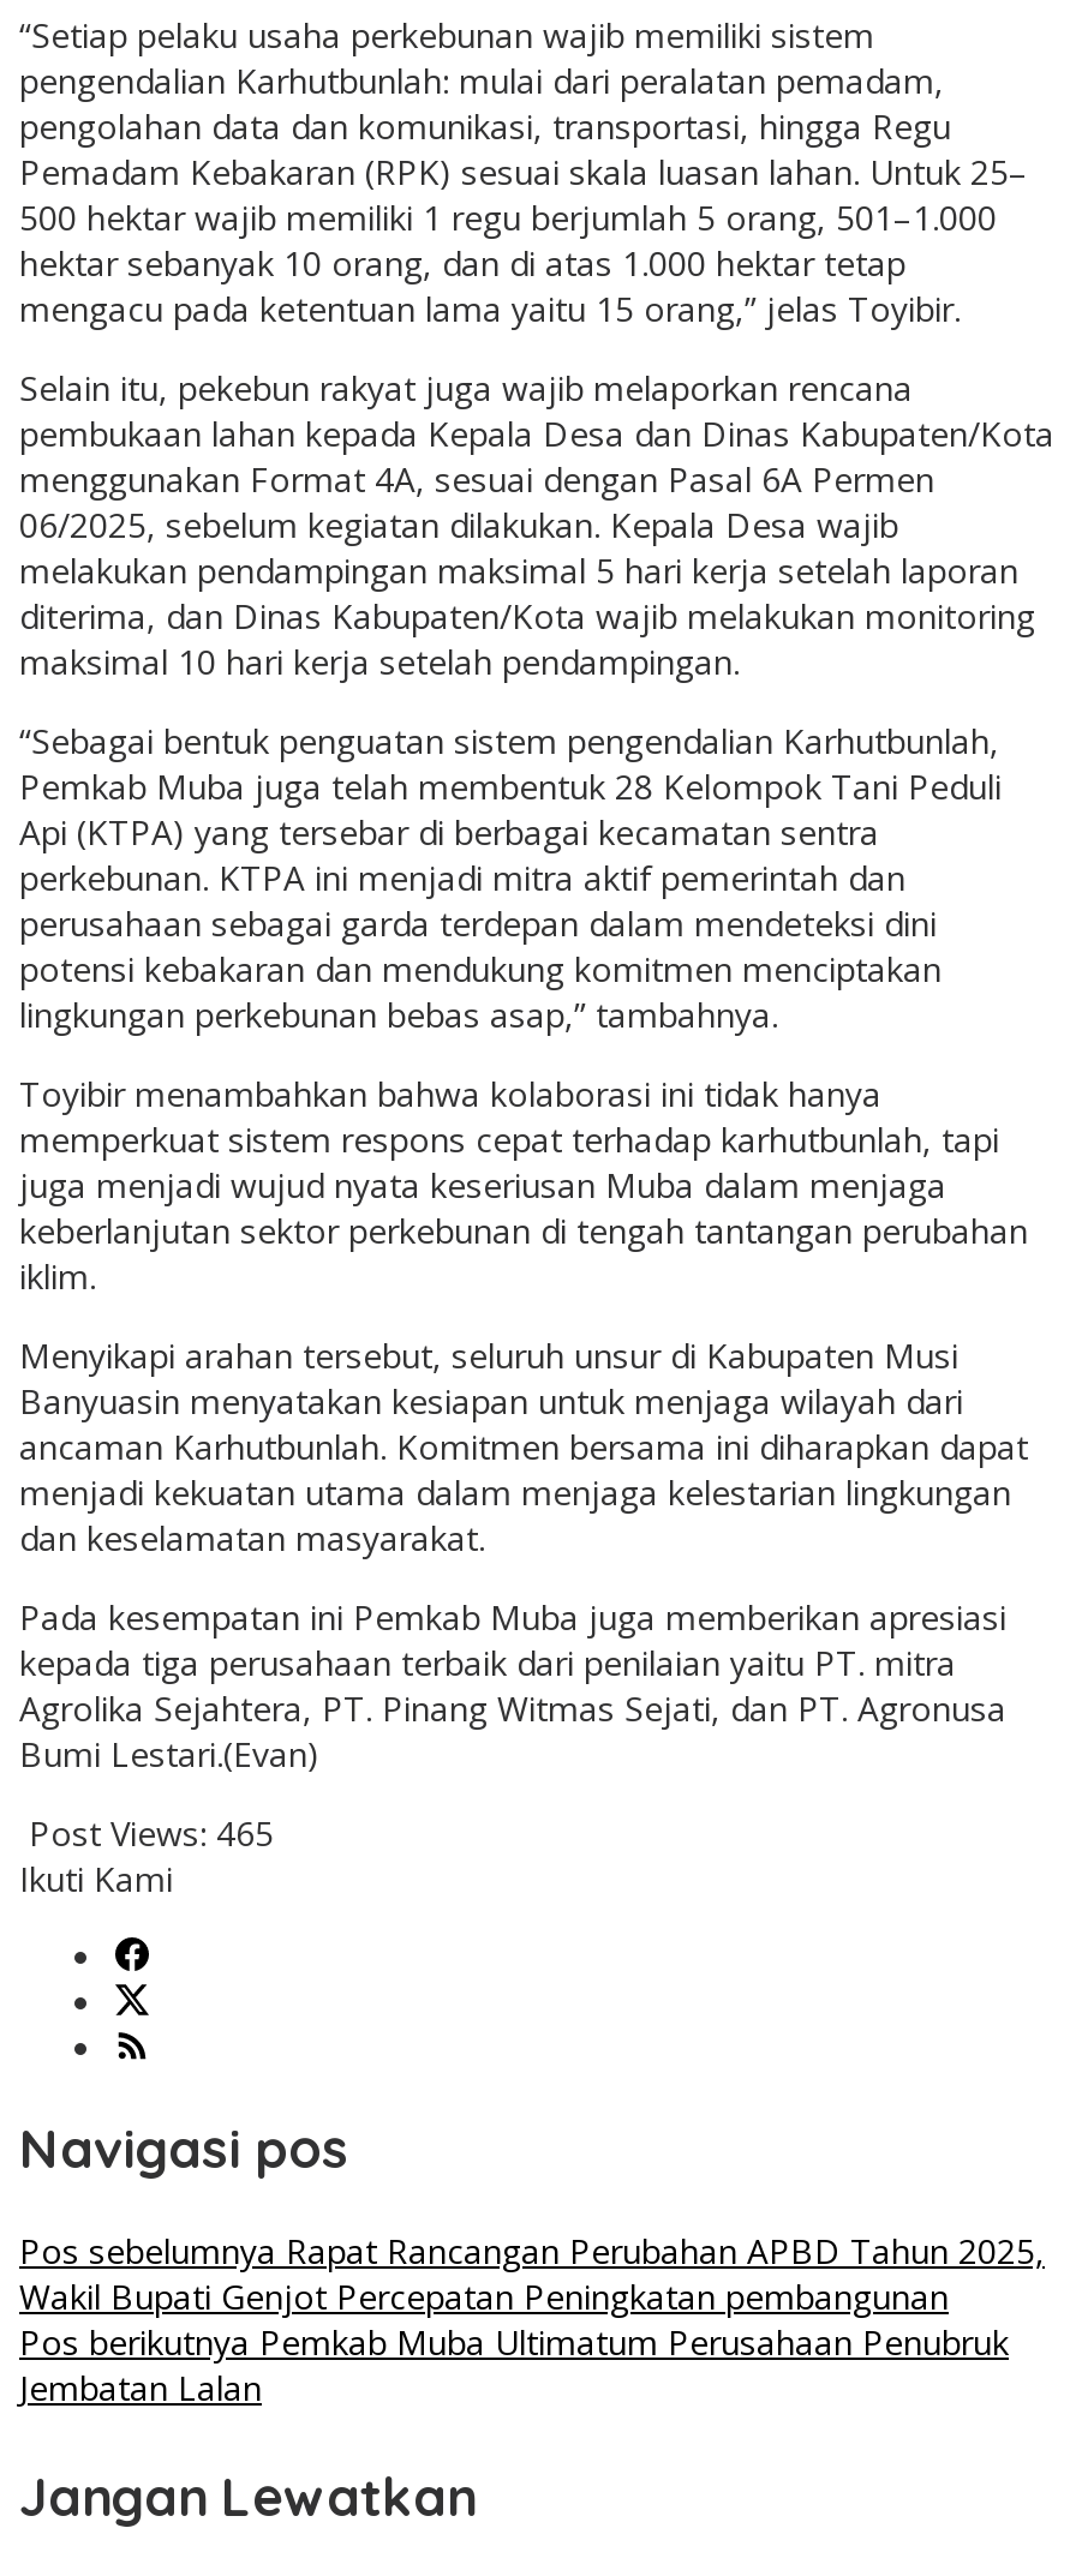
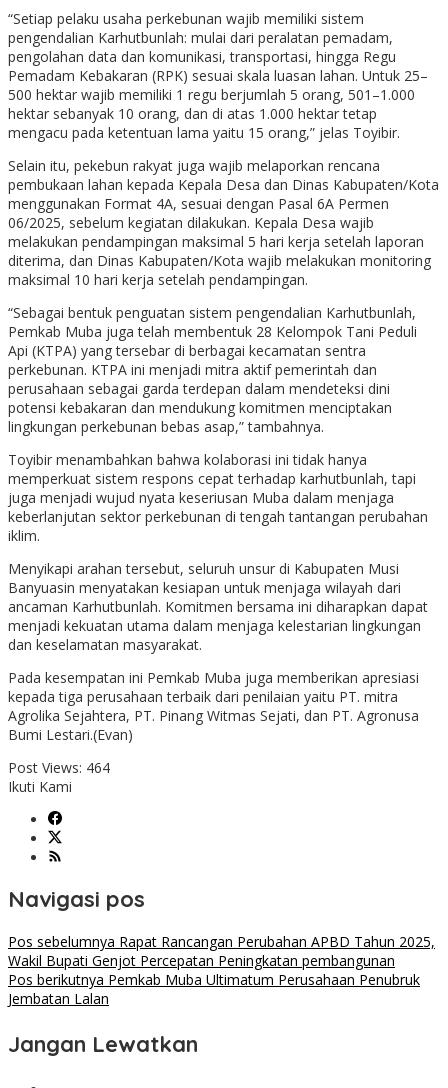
[29,1810,274,1856] Post Views: 465 -> [8,758,110,777] Post Views: 464

